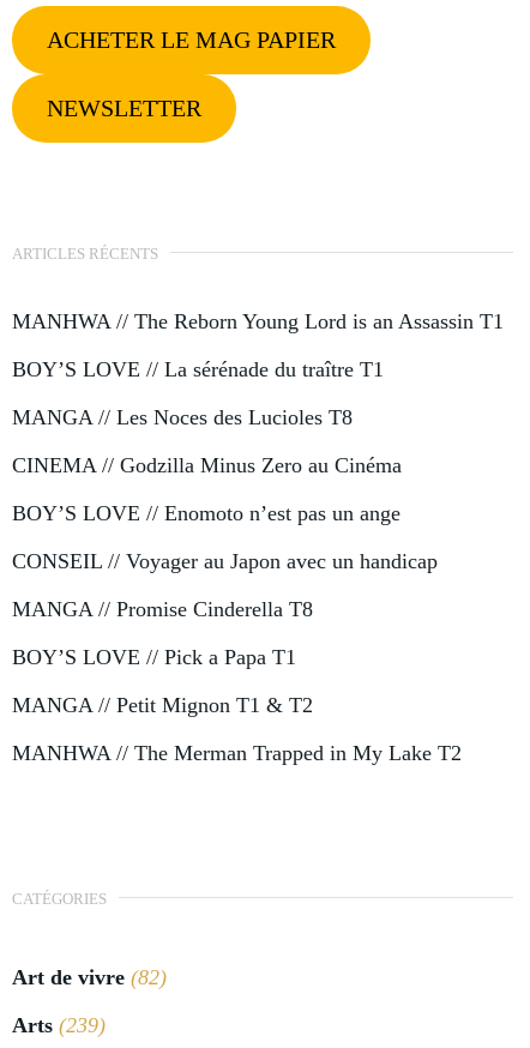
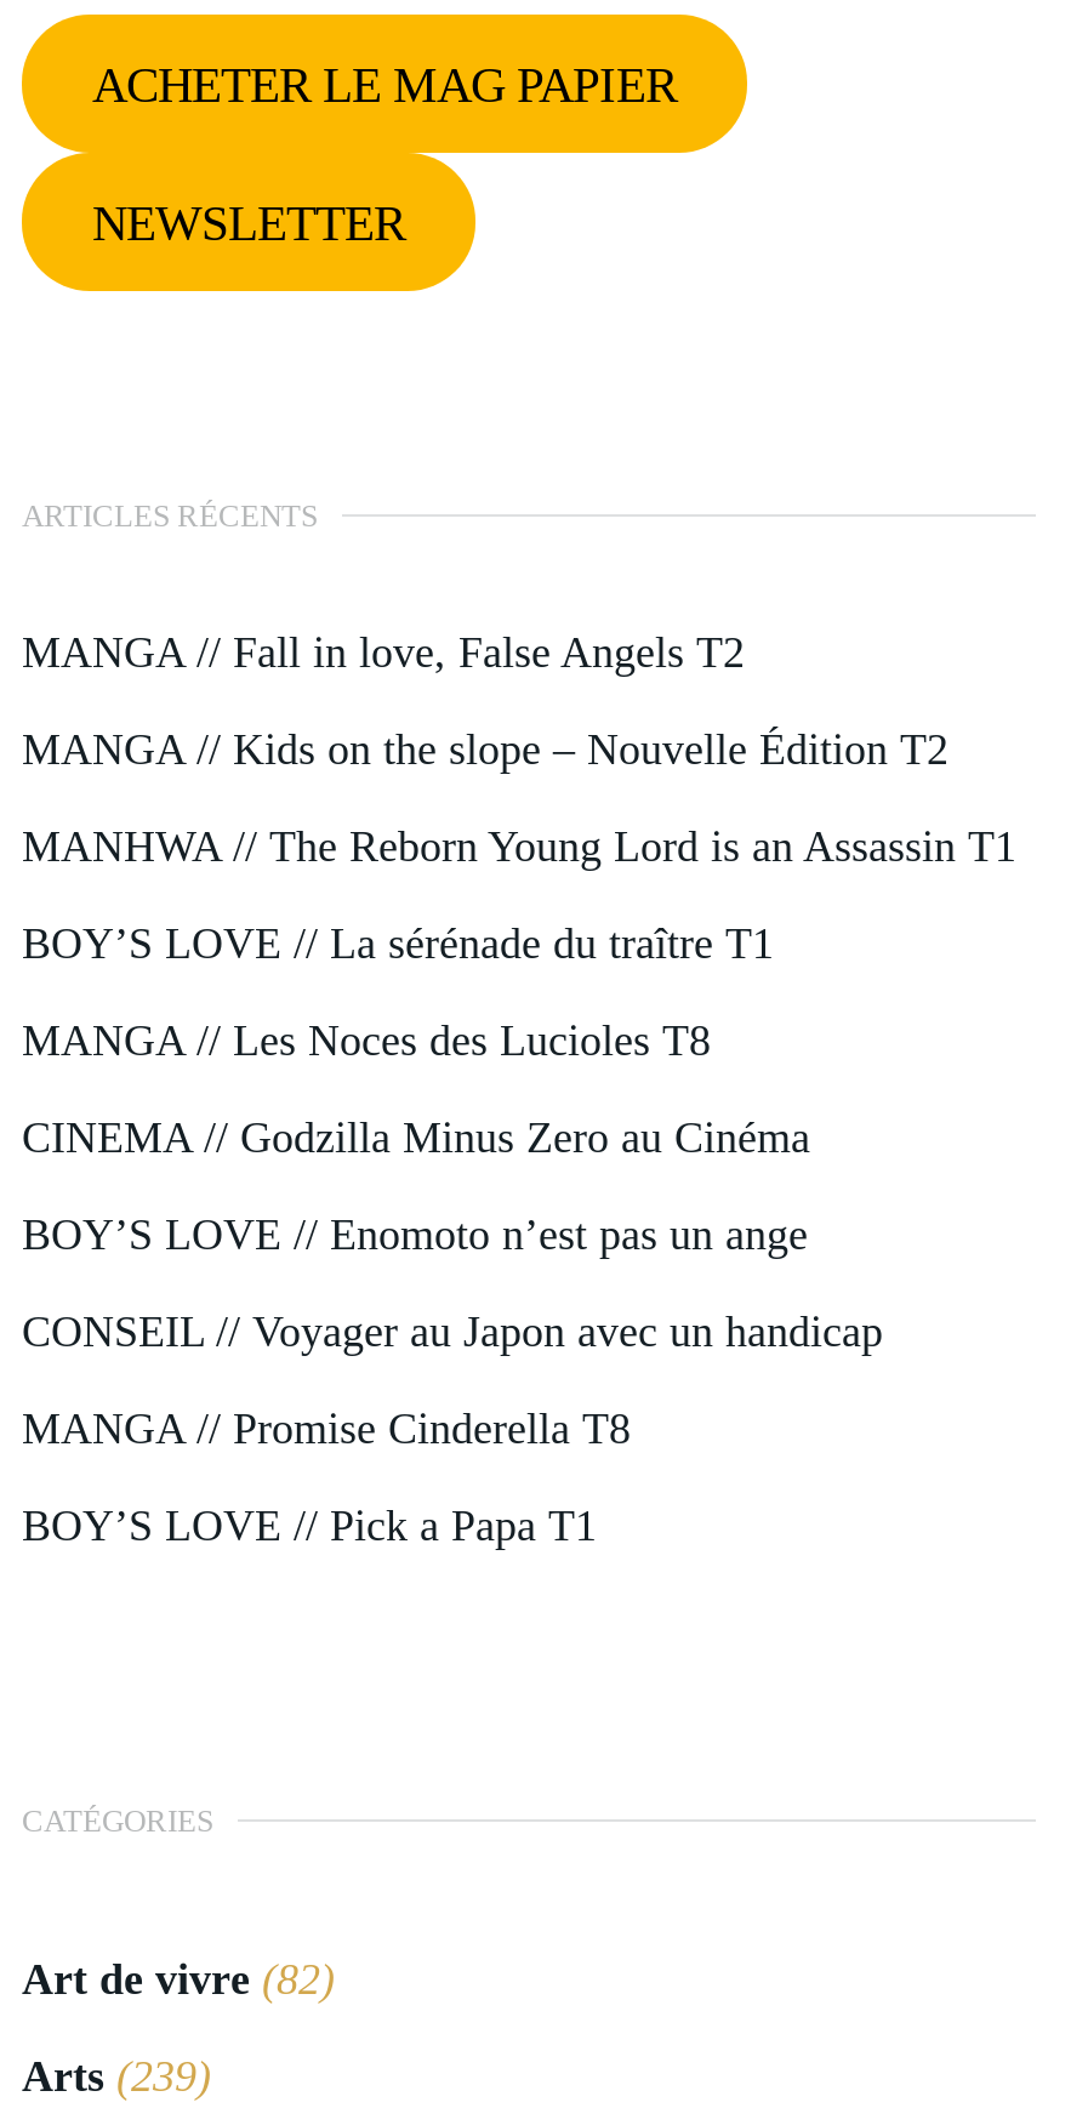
none -> [22,629,948,774] MANGA // Fall in love, False Angels T2 | MANGA // Kids on the slope – Nouvelle Édition T2
moved [12,309,504,669] -> [22,823,1016,1551]: MANHWA // The Reborn Young Lord is an Assassin T1 | BOY’S LOVE // La sérénade du traître T1 | MANGA // Les Noces des Lucioles T8 | CINEMA // Godzilla Minus Zero au Cinéma | BOY’S LOVE // Enomoto n’est pas un ange | CONSEIL // Voyager au Japon avec un handicap | MANGA // Promise Cinderella T8 | BOY’S LOVE // Pick a Papa T1
[12,693,462,765] MANGA // Petit Mignon T1 & T2 | MANHWA // The Merman Trapped in My Lake T2 -> none

